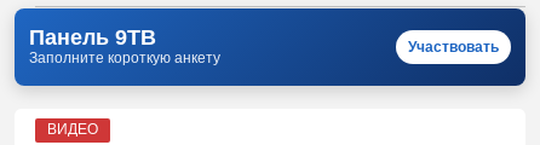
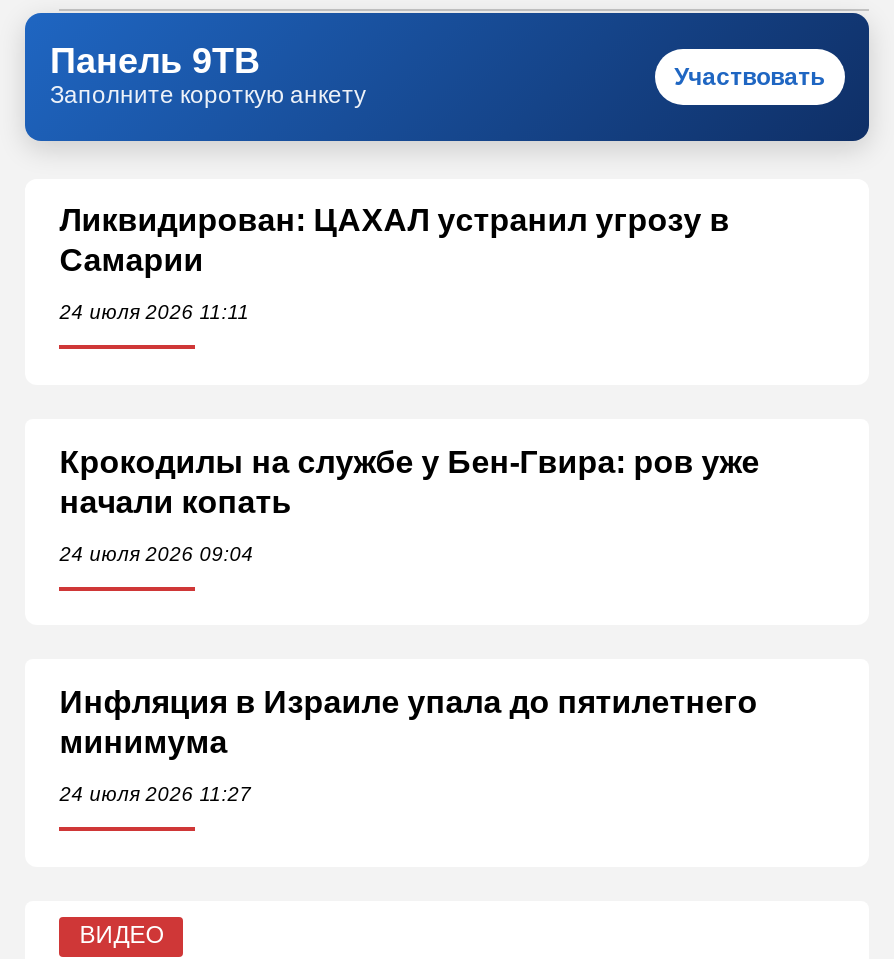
none -> [60,204,730,323] Ликвидирован: ЦАХАЛ устранил угрозу в | Самарии | 24 июля 2026 11:11
none -> [60,444,760,564] Крокодилы на службе у Бен-Гвира: ров уже | начали копать | 24 июля 2026 09:04
none -> [60,685,758,805] Инфляция в Израиле упала до пятилетнего | минимума | 24 июля 2026 11:27

